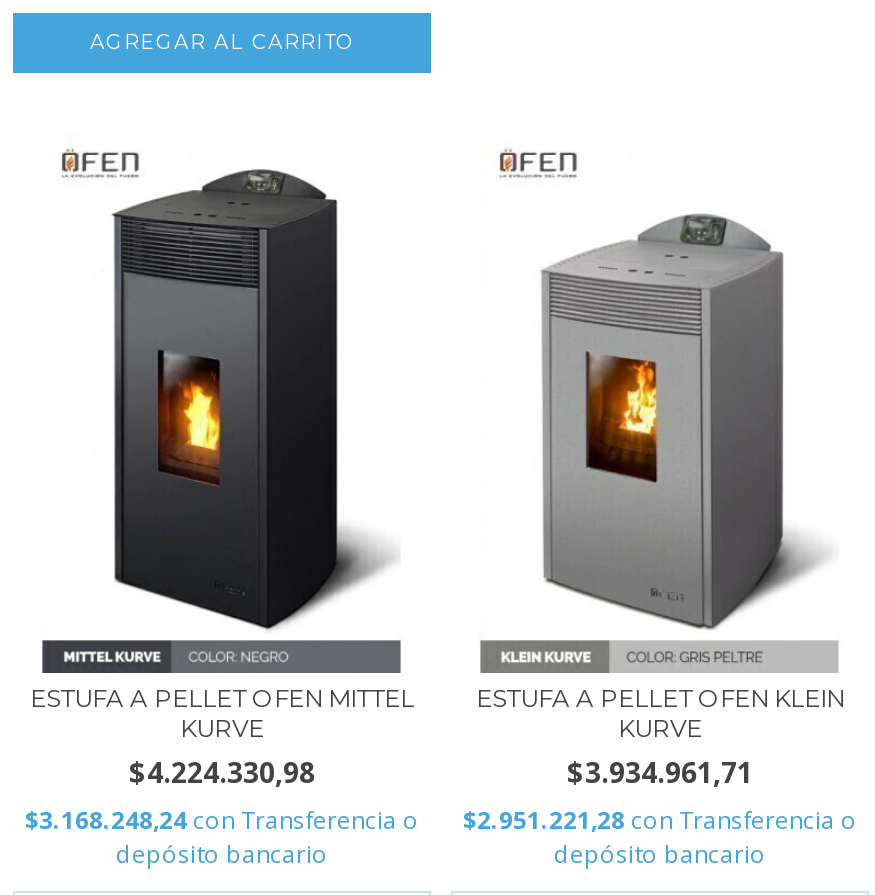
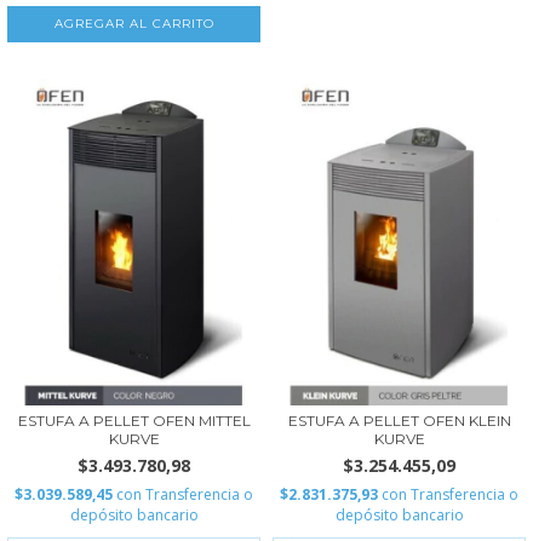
[129,752,315,790] $4.224.330,98 -> [78,453,190,476] $3.493.780,98
[567,752,753,790] $3.934.961,71 -> [343,453,455,476] $3.254.455,09
[25,802,419,836] $3.168.248,24 con Transferencia o -> [15,484,253,504] $3.039.589,45 con Transferencia o
[463,802,857,836] $2.951.221,28 con Transferencia o -> [280,484,518,504] $2.831.375,93 con Transferencia o

